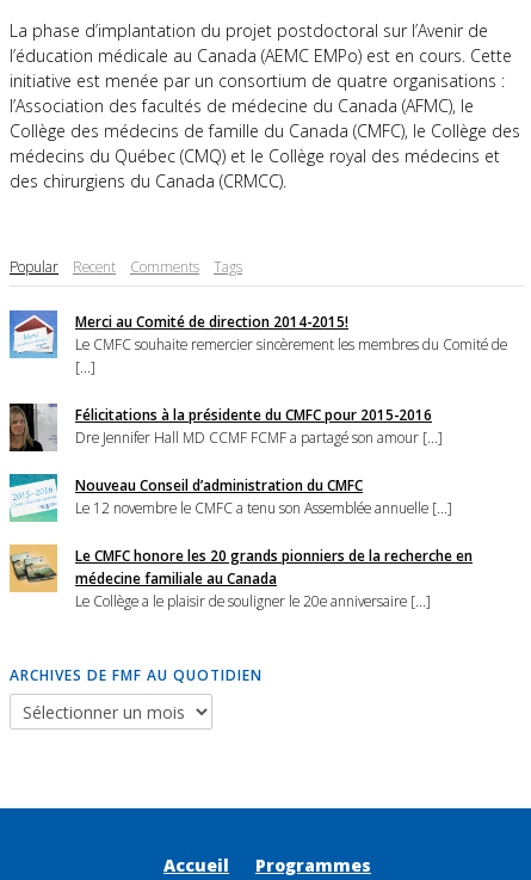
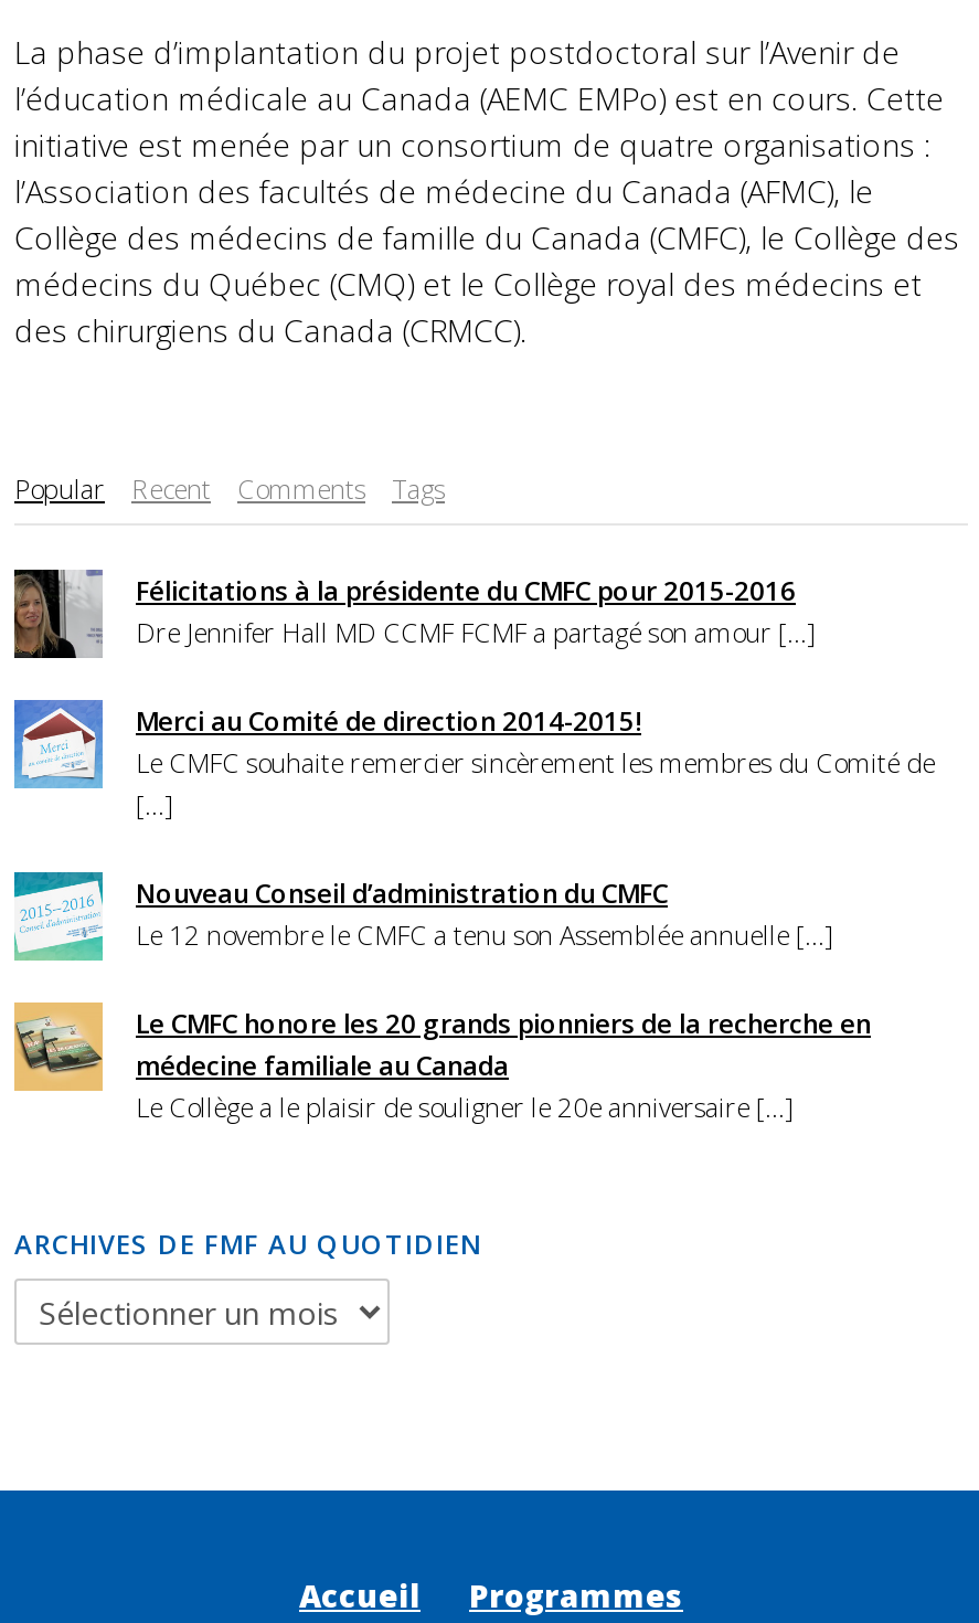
moved [8,310,507,358] -> [12,700,935,788]: [image] | Merci au Comité de direction 2014-2015! | Le CMFC souhaite remercier sincèrement les membres du Comité de
moved [8,402,443,453] -> [12,567,816,660]: [image] | Félicitations à la présidente du CMFC pour 2015-2016 | Dre Jennifer Hall MD CCMF FCMF a partagé son amour [...]

